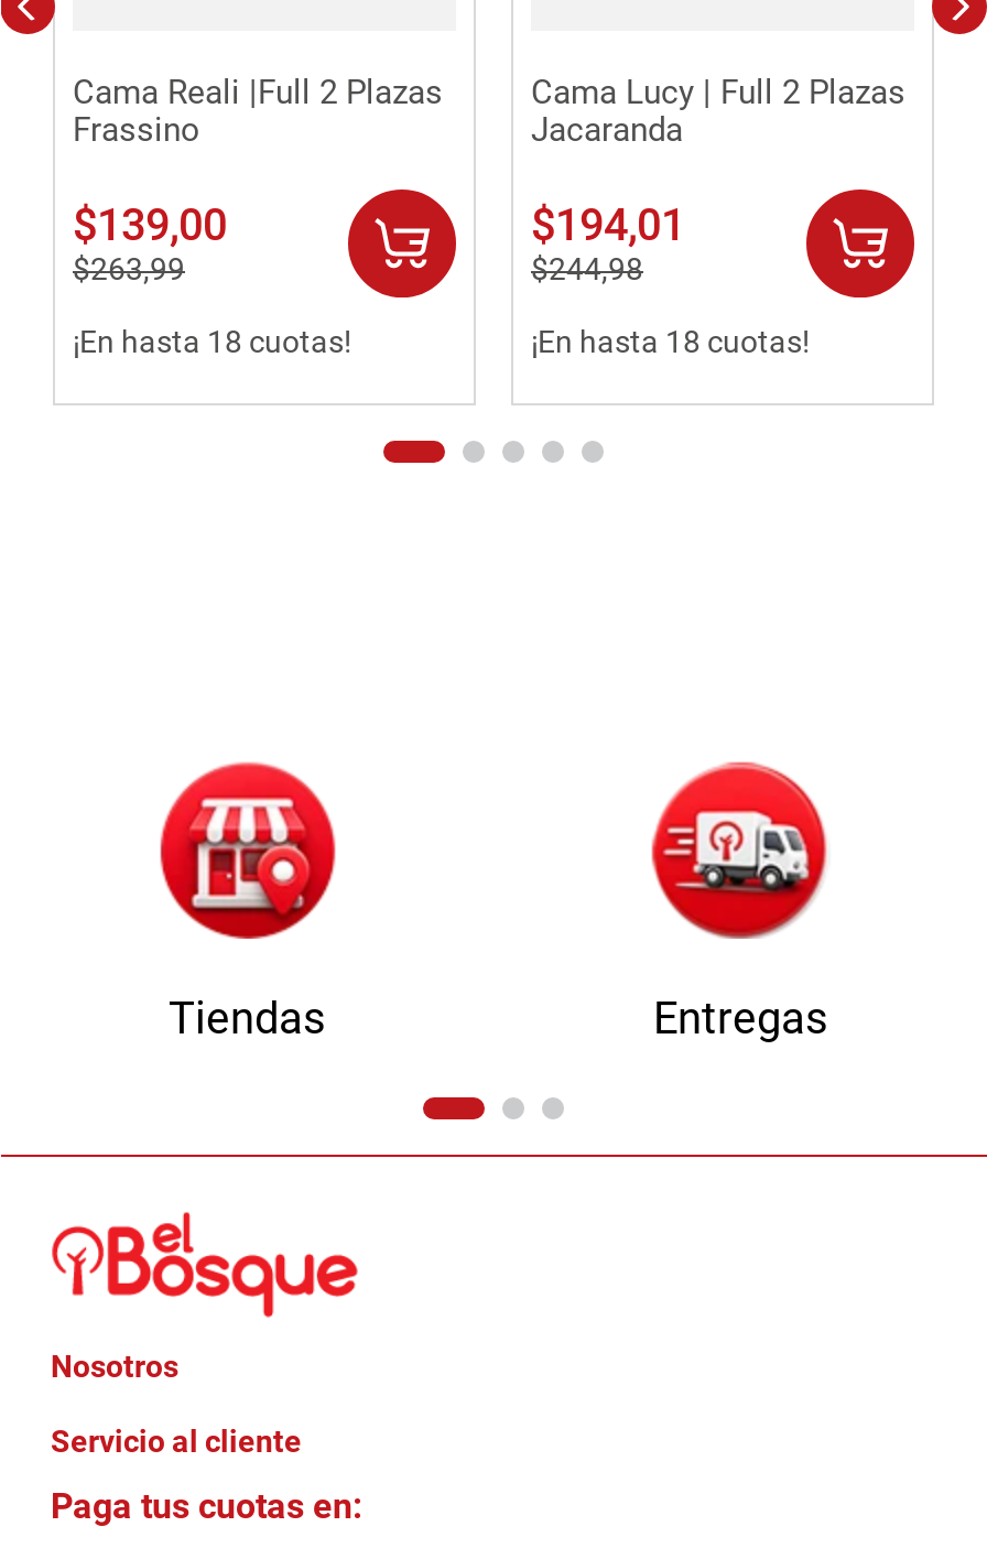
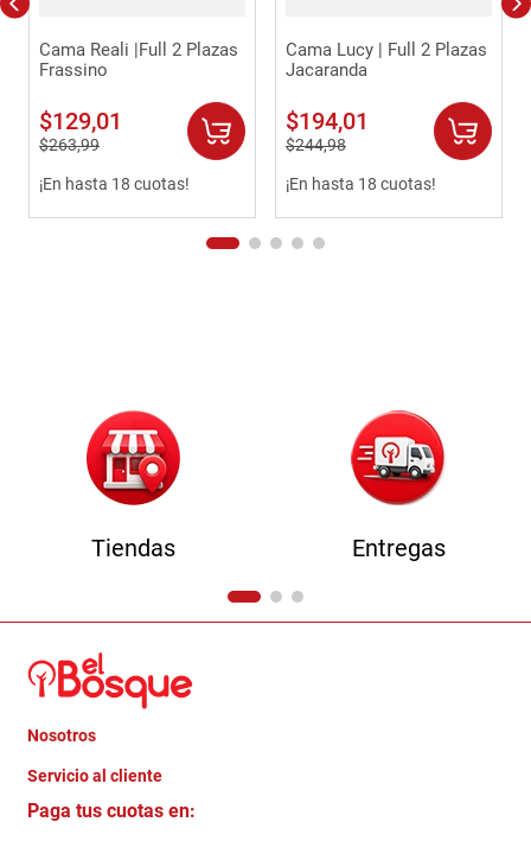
[73,197,227,250] $139,00 -> [39,106,122,135] $129,01

